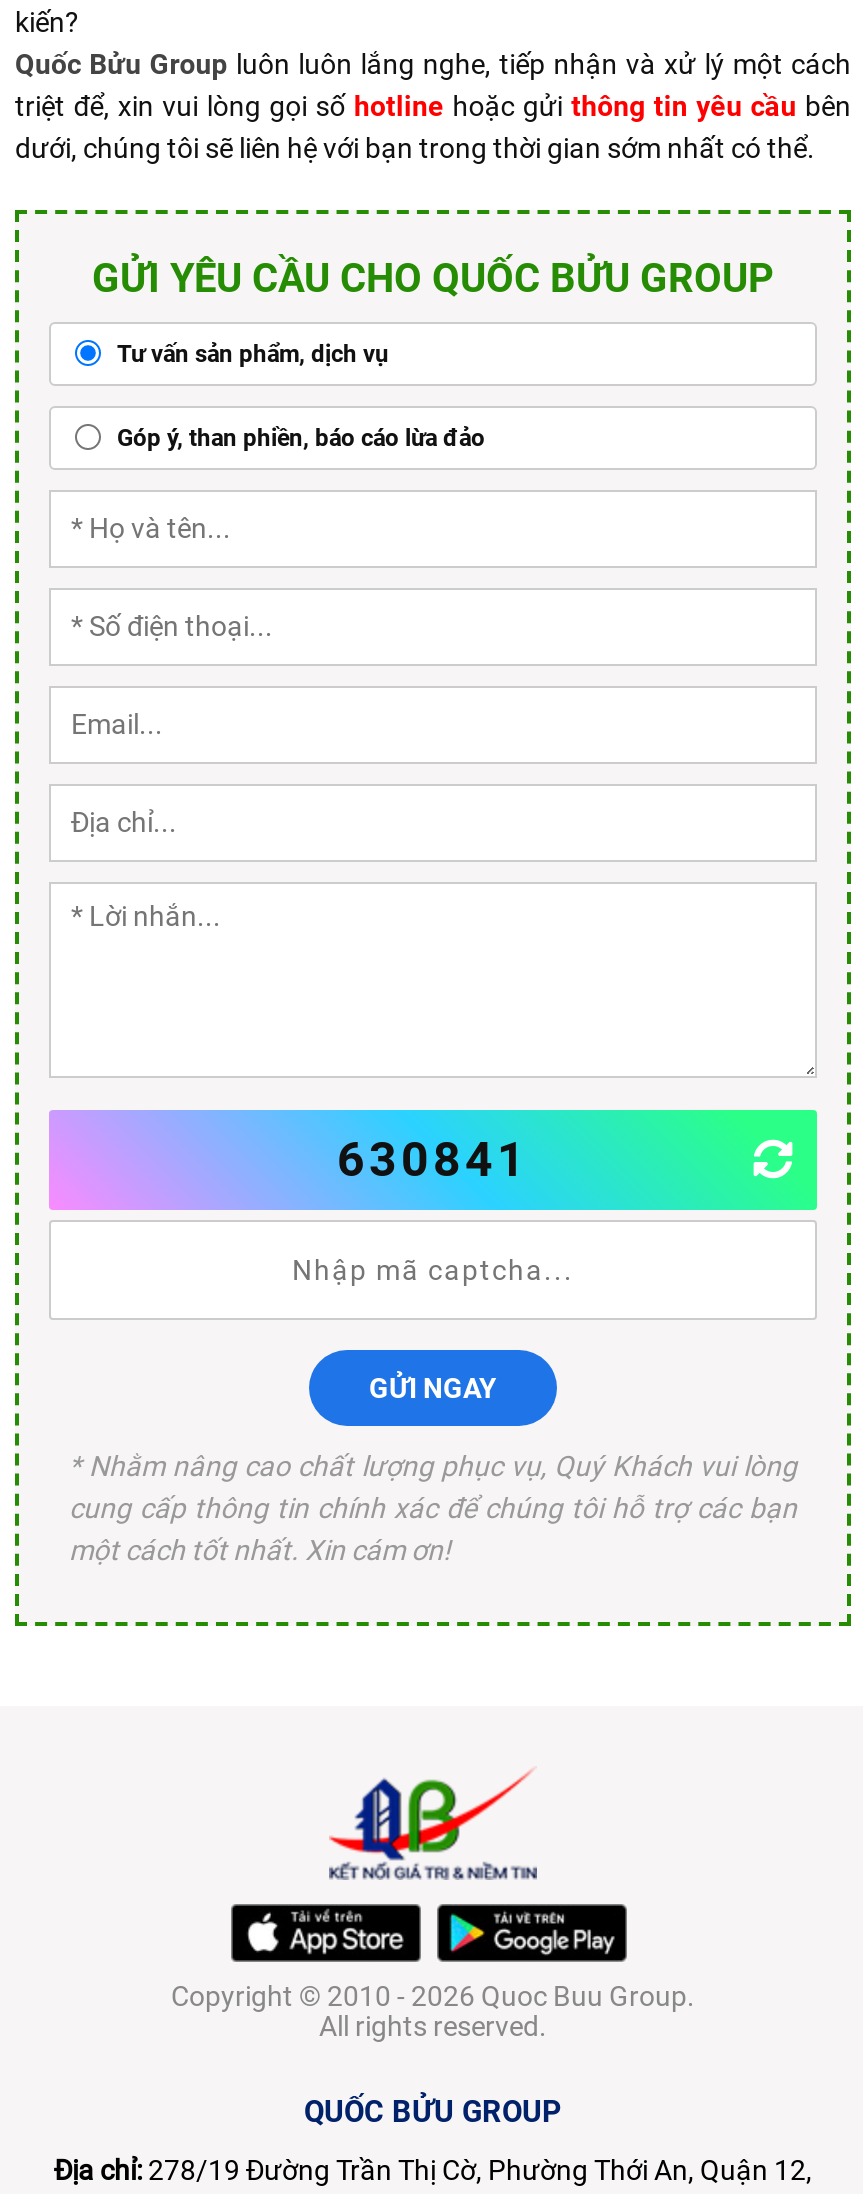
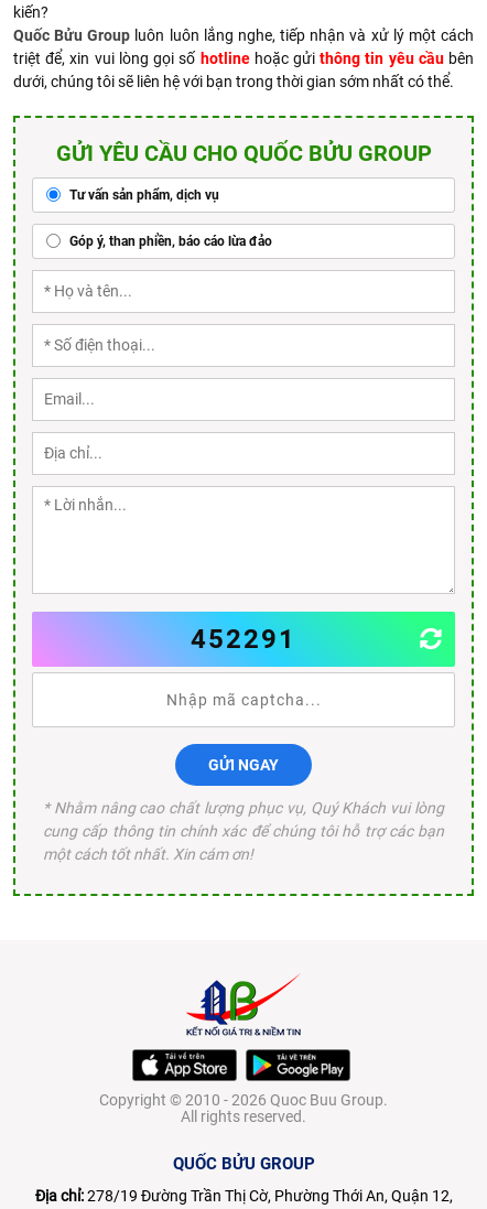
[337,1132,529,1188] 630841 -> [191,624,296,655] 452291

